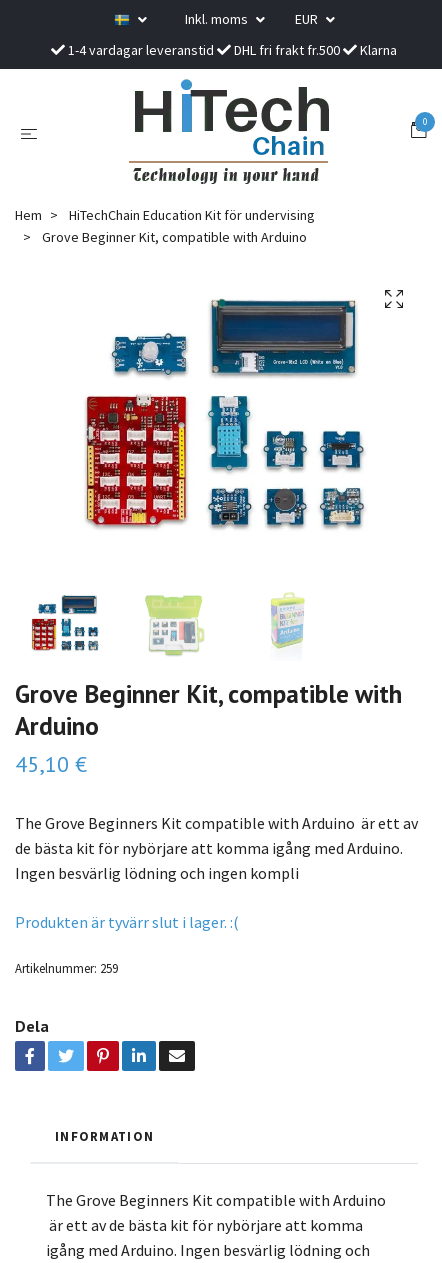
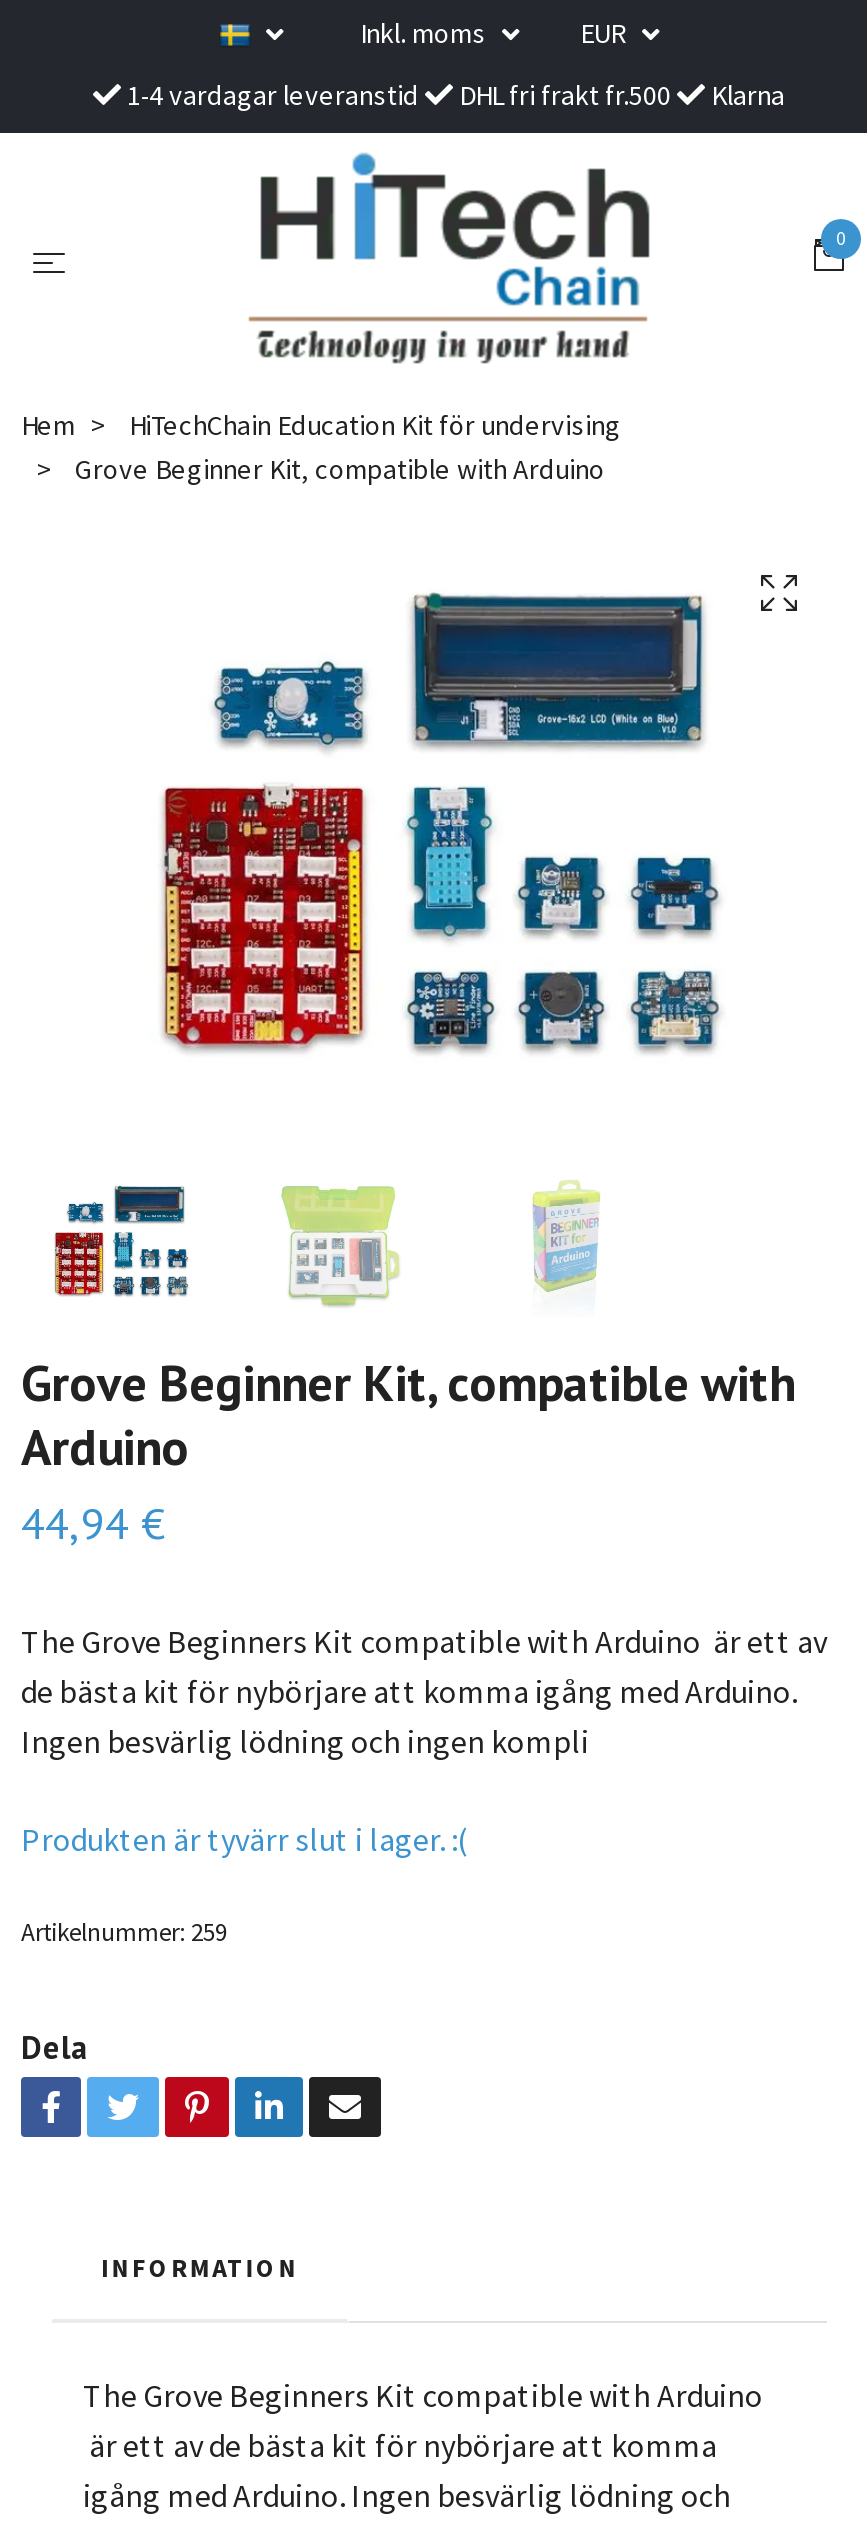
[15,750,87,778] 45,10 € -> [21,1494,165,1550] 44,94 €

